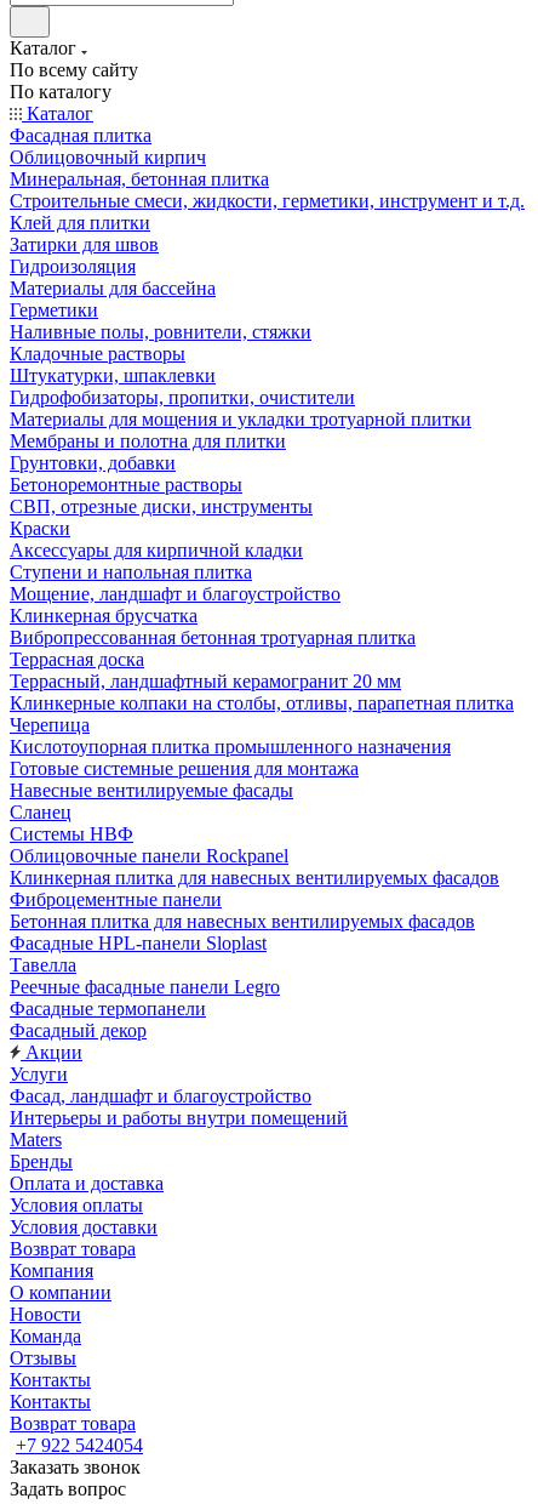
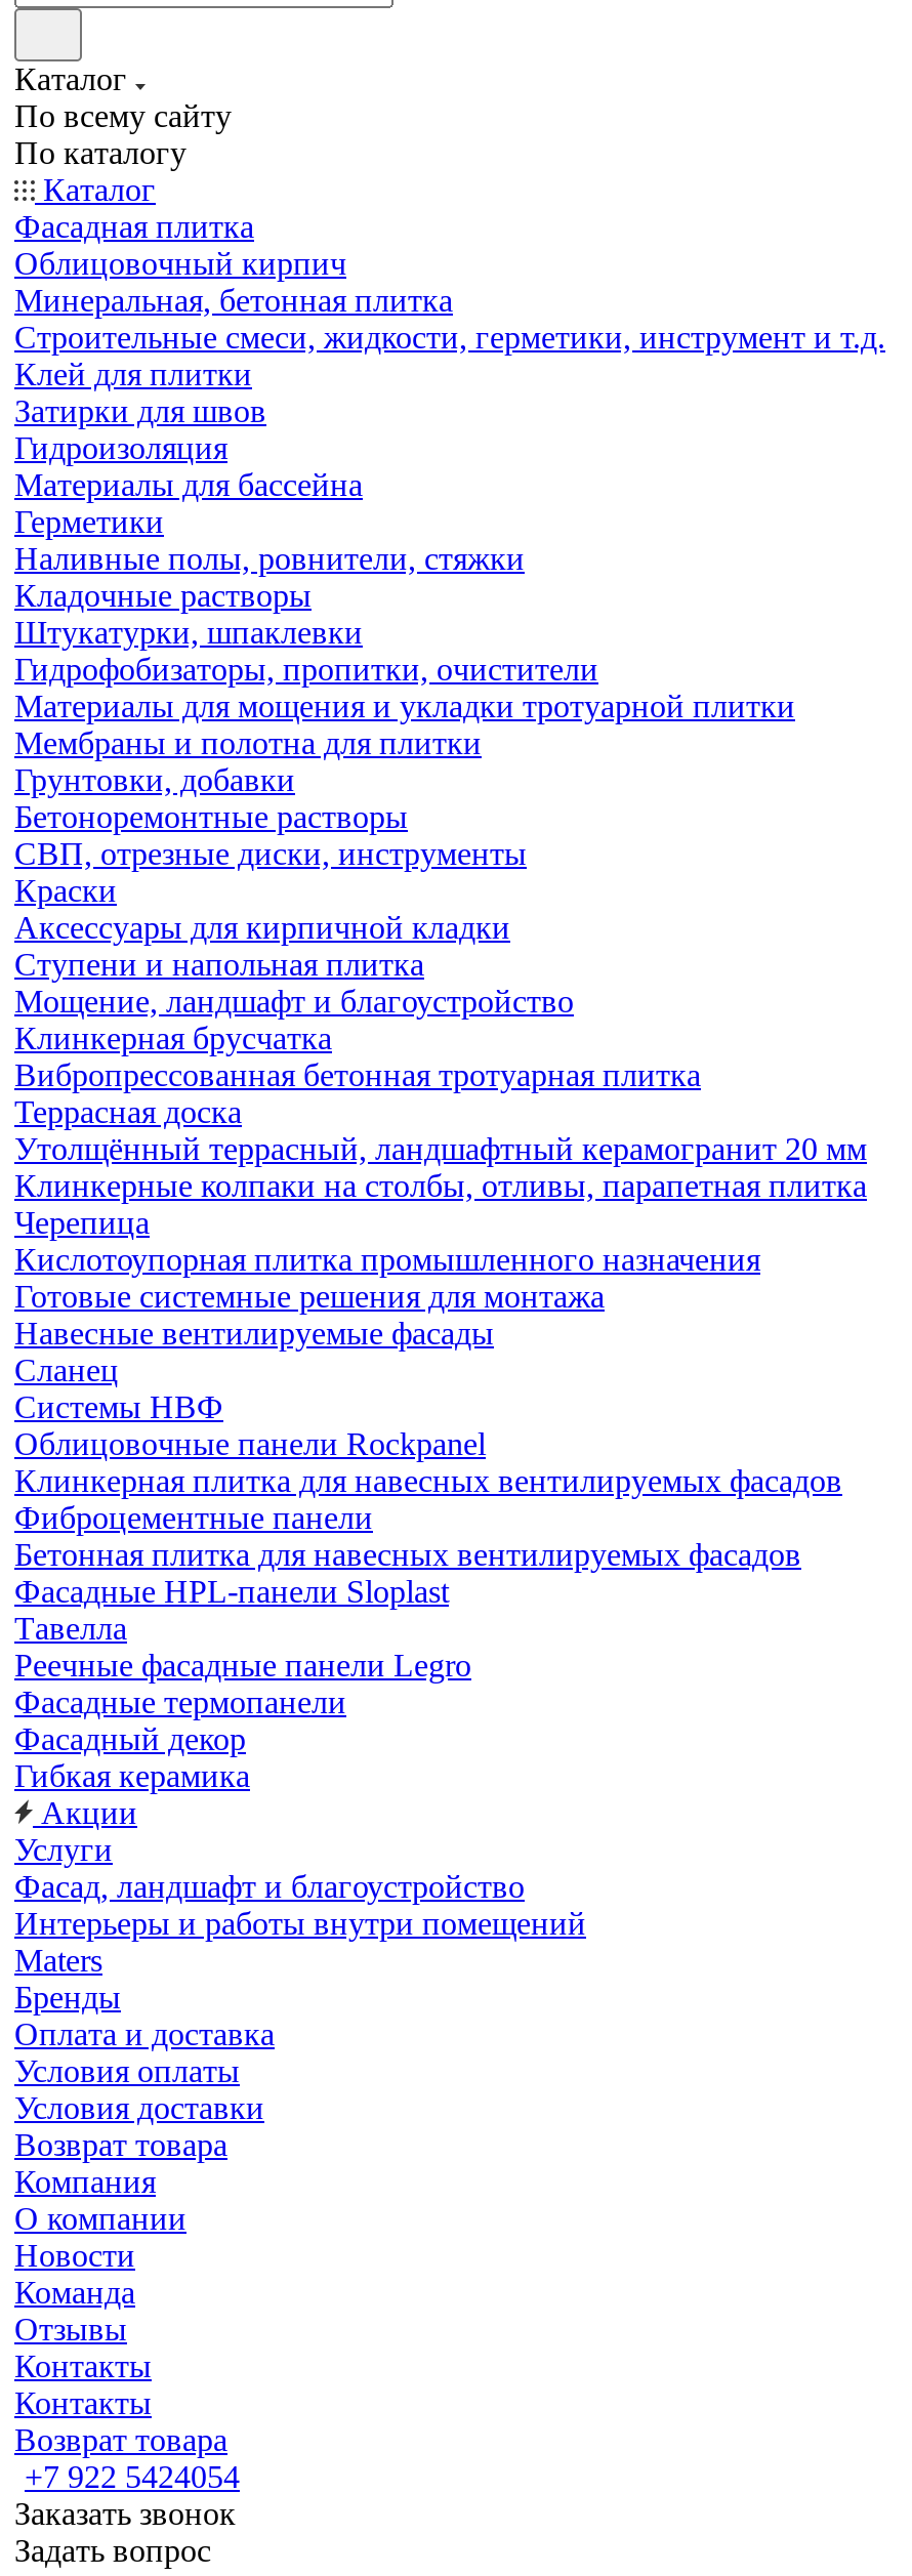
[10,671,401,691] Террасный, ландшафтный керамогранит 20 мм -> [14,1131,867,1166] Утолщённый террасный, ландшафтный керамогранит 20 мм
none -> [14,1758,250,1793] Гибкая керамика

